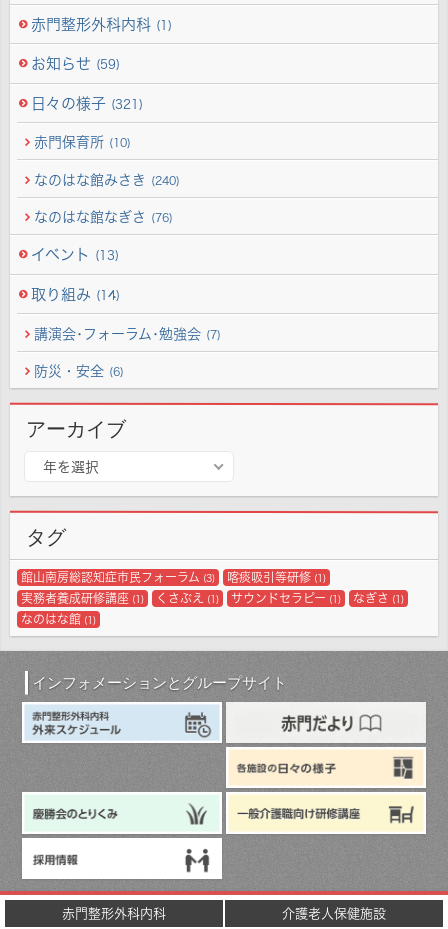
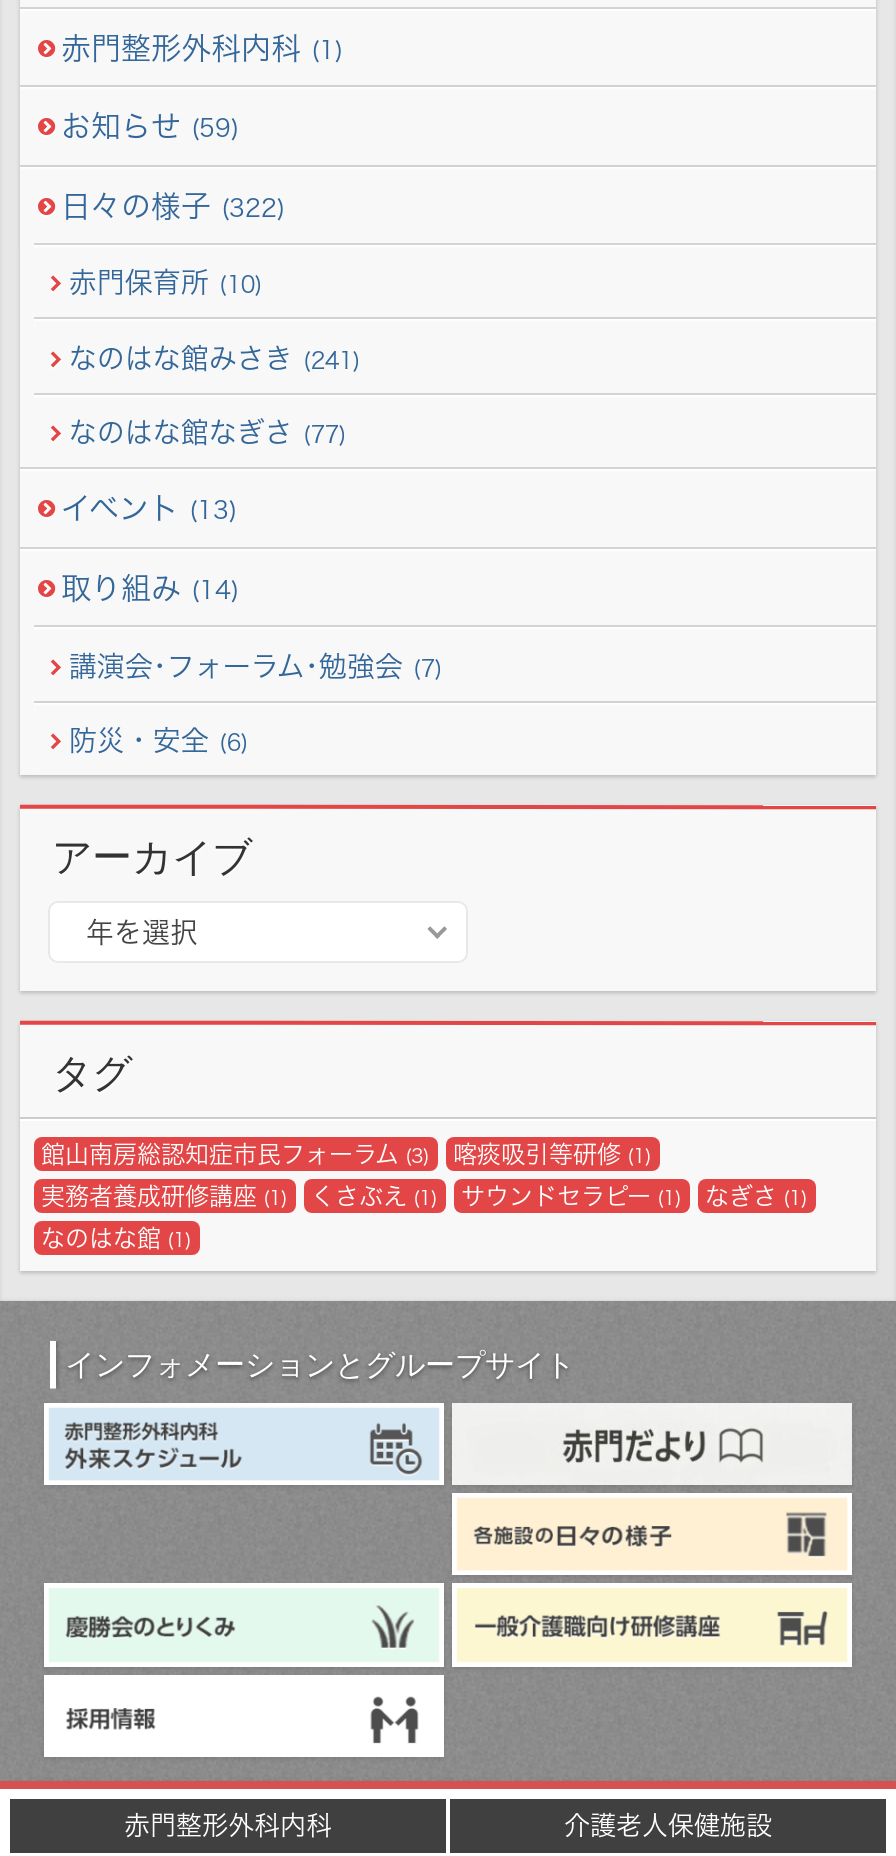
[30,94,142,113] 日々の様子(321) -> [61,186,285,224] 日々の様子(322)
[34,171,180,188] なのはな館みさき(240) -> [69,341,361,375] なのはな館みさき(241)
[34,208,173,225] なのはな館なぎさ(76) -> [69,416,347,450] なのはな館なぎさ(77)

